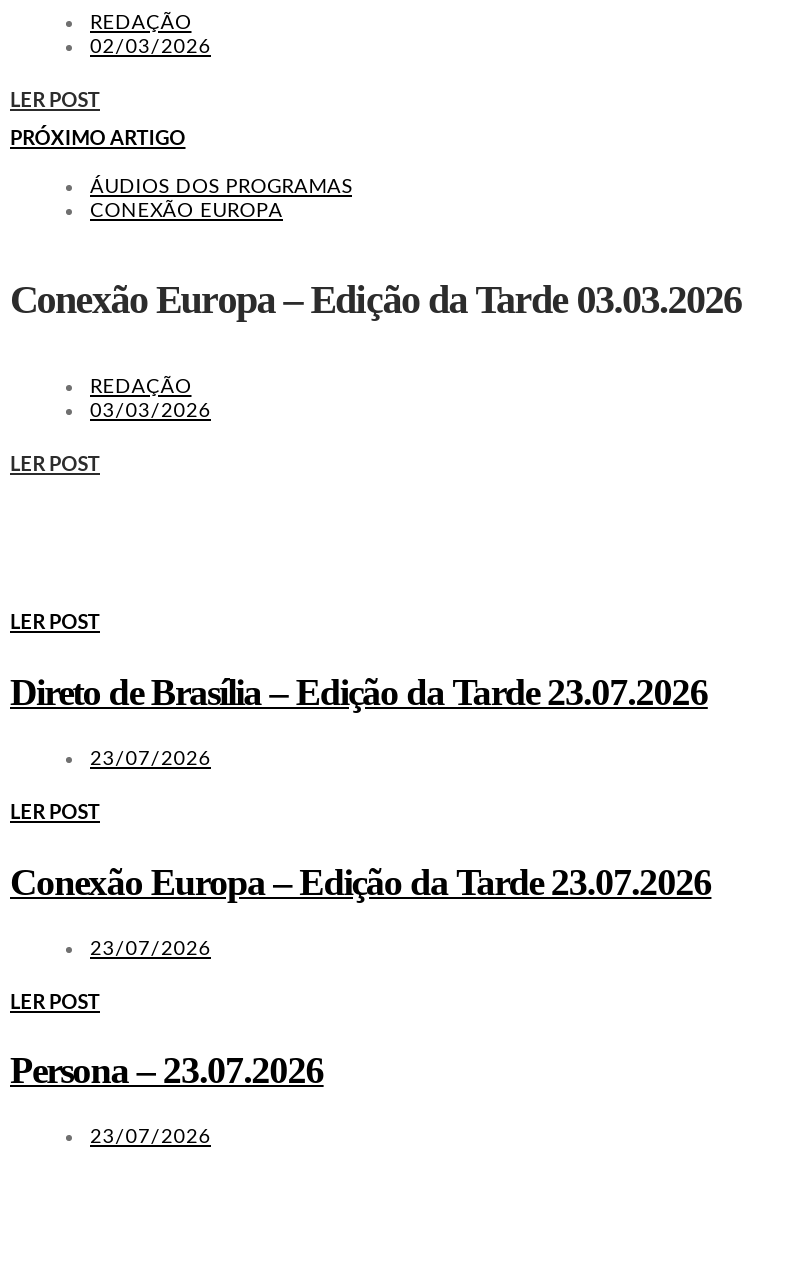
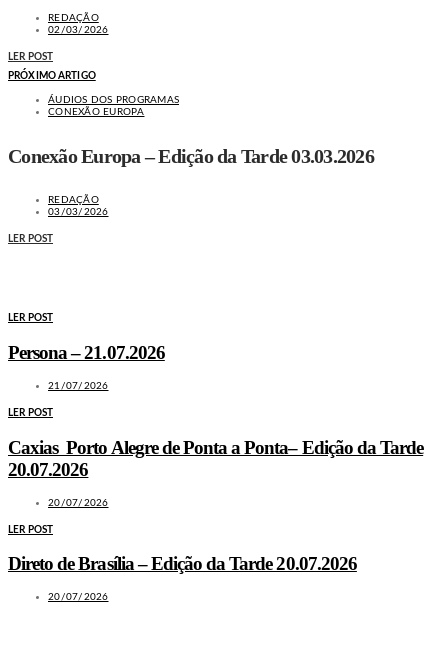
[10,671,708,713] Direto de Brasília – Edição da Tarde 23.07.2026 -> [8,342,165,363] Persona – 21.07.2026
[90,748,211,768] 23/07/2026 -> [48,381,108,391] 21/07/2026
[10,860,711,902] Conexão Europa – Edição da Tarde 23.07.2026 -> [8,437,423,480] Caxias Porto Alegre de Ponta a Ponta– Edição da Tarde | 20.07.2026
[90,938,211,958] 23/07/2026 -> [48,498,108,508] 20/07/2026
[10,1050,324,1092] Persona – 23.07.2026 -> [8,553,357,574] Direto de Brasília – Edição da Tarde 20.07.2026
[90,1128,211,1148] 23/07/2026 -> [48,592,108,602] 20/07/2026

